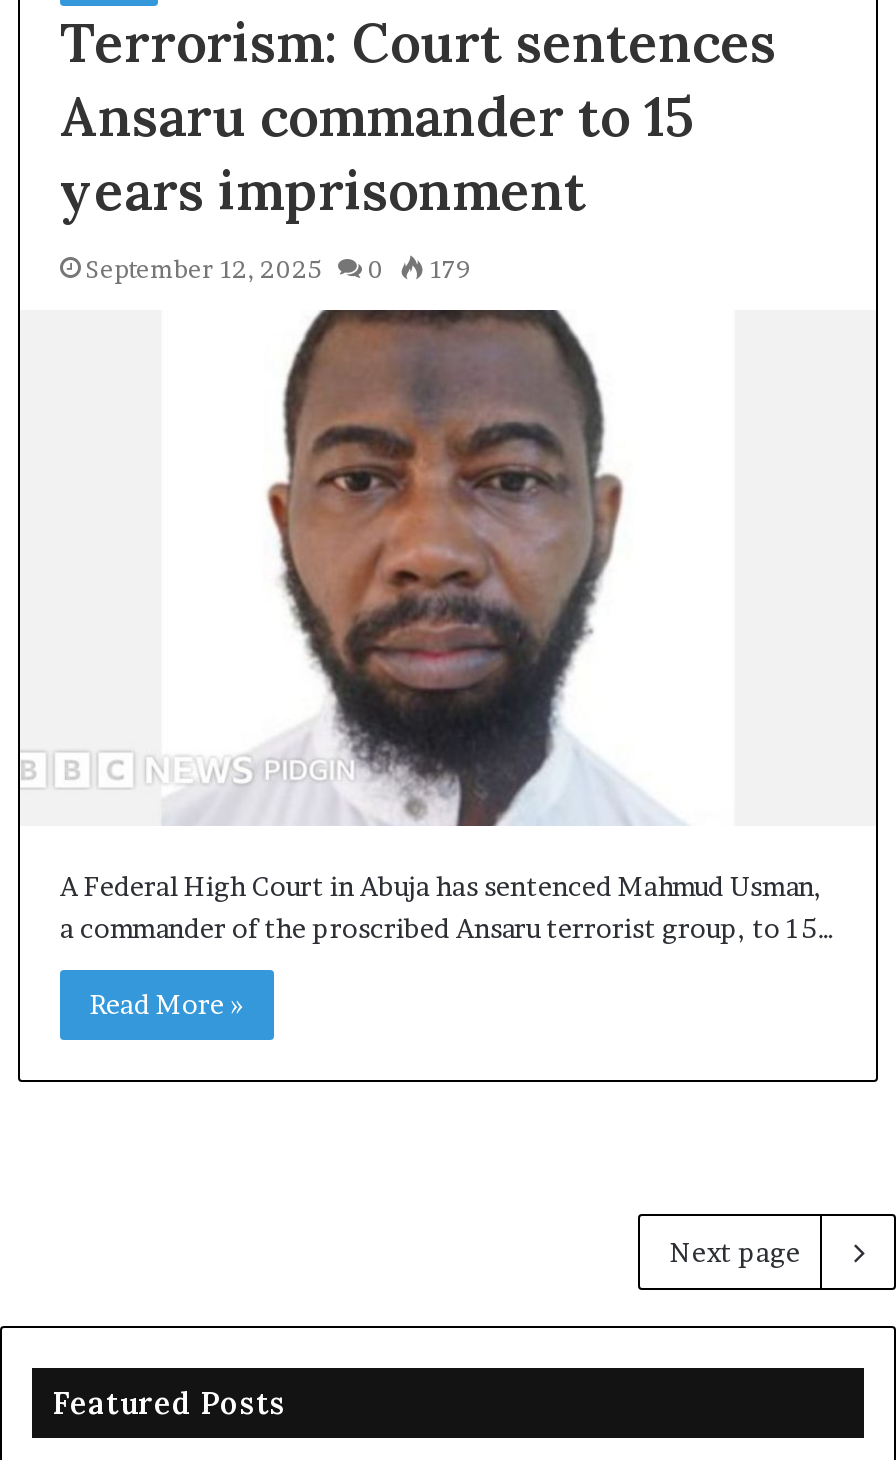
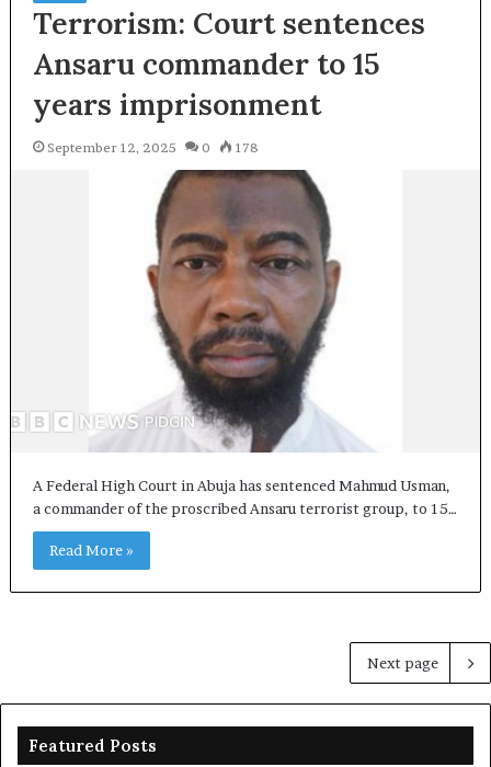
[86,254,472,284] September 12, 2025 0 179 -> [47,139,259,155] September 12, 2025 0 178

